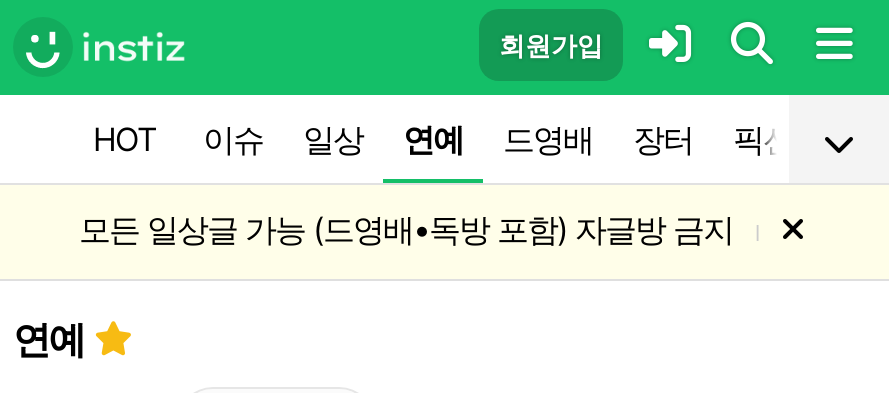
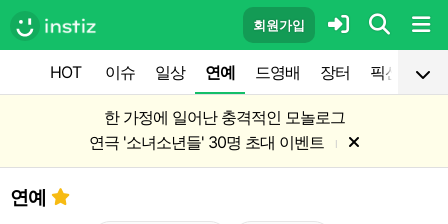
[79,209,733,249] 모든 일상글 가능 (드영배•독방 포함) 자글방 금지 -> [89,107,344,152] 한 가정에 일어난 충격적인 모놀로그 | 연극 '소녀소년들' 30명 초대 이벤트

